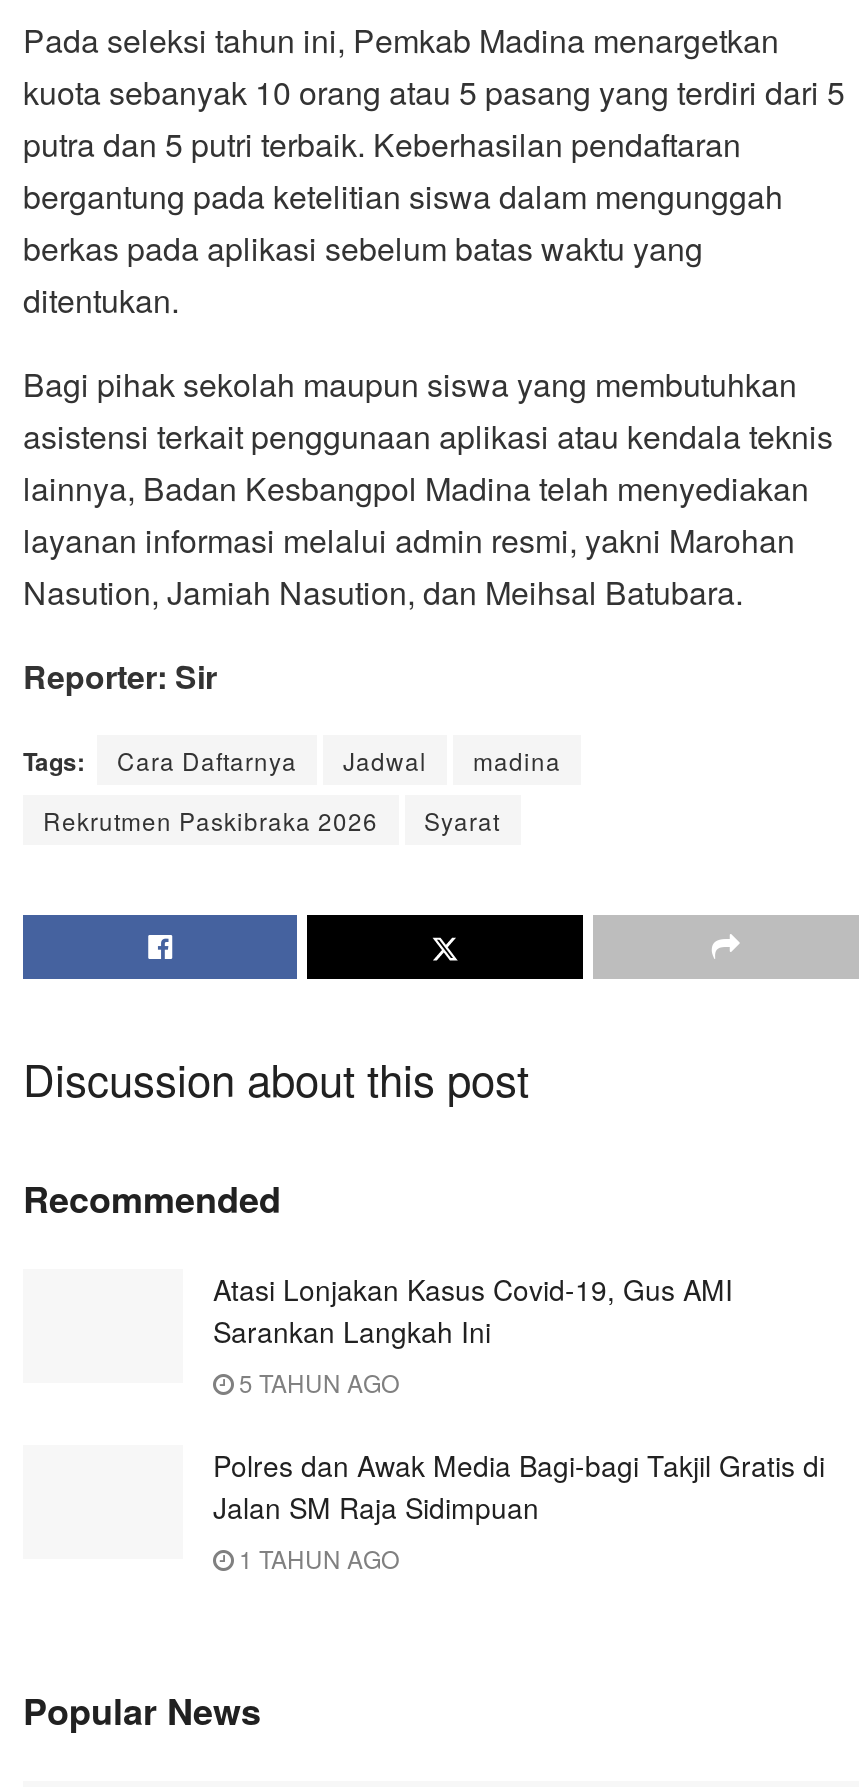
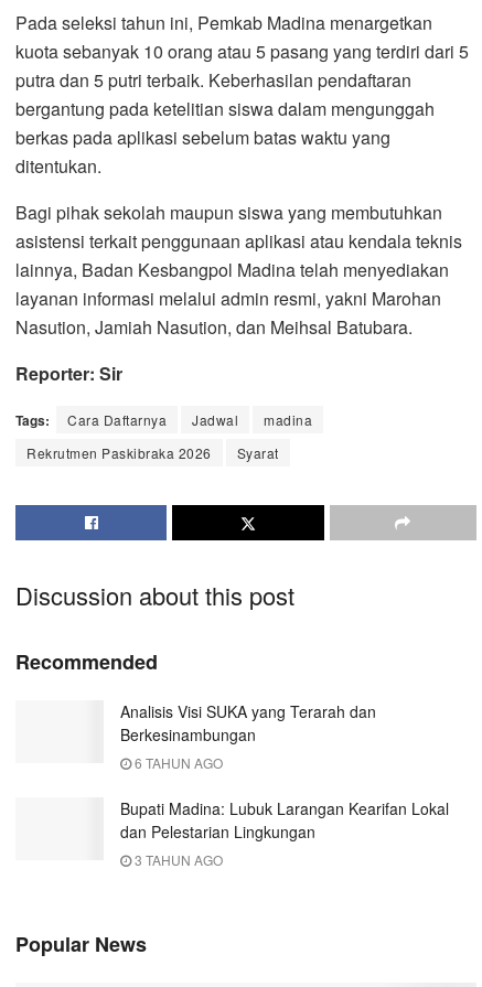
[213,1268,733,1398] Atasi Lonjakan Kasus Covid-19, Gus AMI | Sarankan Langkah Ini | 5 TAHUN AGO -> [120,700,376,772] Analisis Visi SUKA yang Terarah dan | Berkesinambungan | 6 TAHUN AGO
[213,1444,825,1574] Polres dan Awak Media Bagi-bagi Takjil Gratis di | Jalan SM Raja Sidimpuan | 1 TAHUN AGO -> [120,797,449,869] Bupati Madina: Lubuk Larangan Kearifan Lokal | dan Pelestarian Lingkungan | 3 TAHUN AGO

